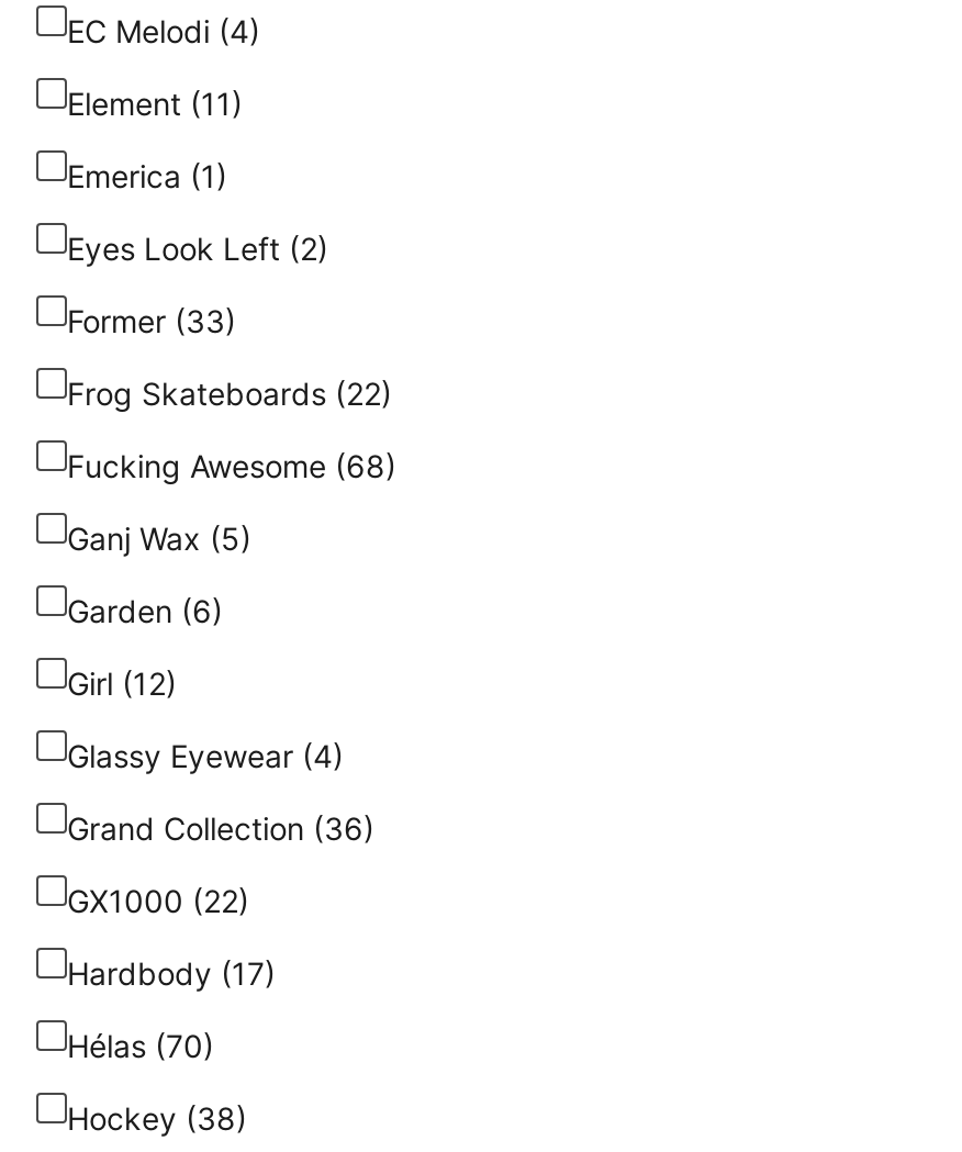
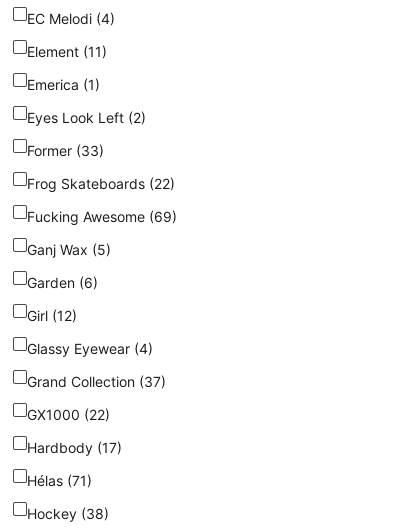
[67,447,396,484] Fucking Awesome (68) -> [27,208,177,225] Fucking Awesome (69)
[67,809,374,847] Grand Collection (36) -> [27,373,166,390] Grand Collection (37)
[67,1027,214,1064] Hélas (70) -> [27,472,92,489] Hélas (71)

